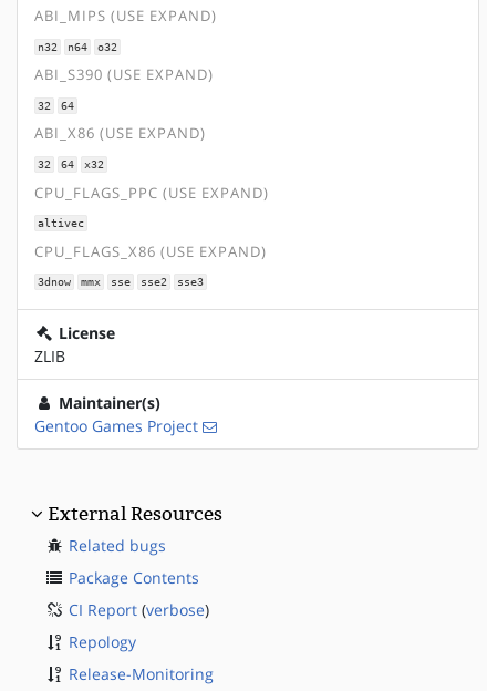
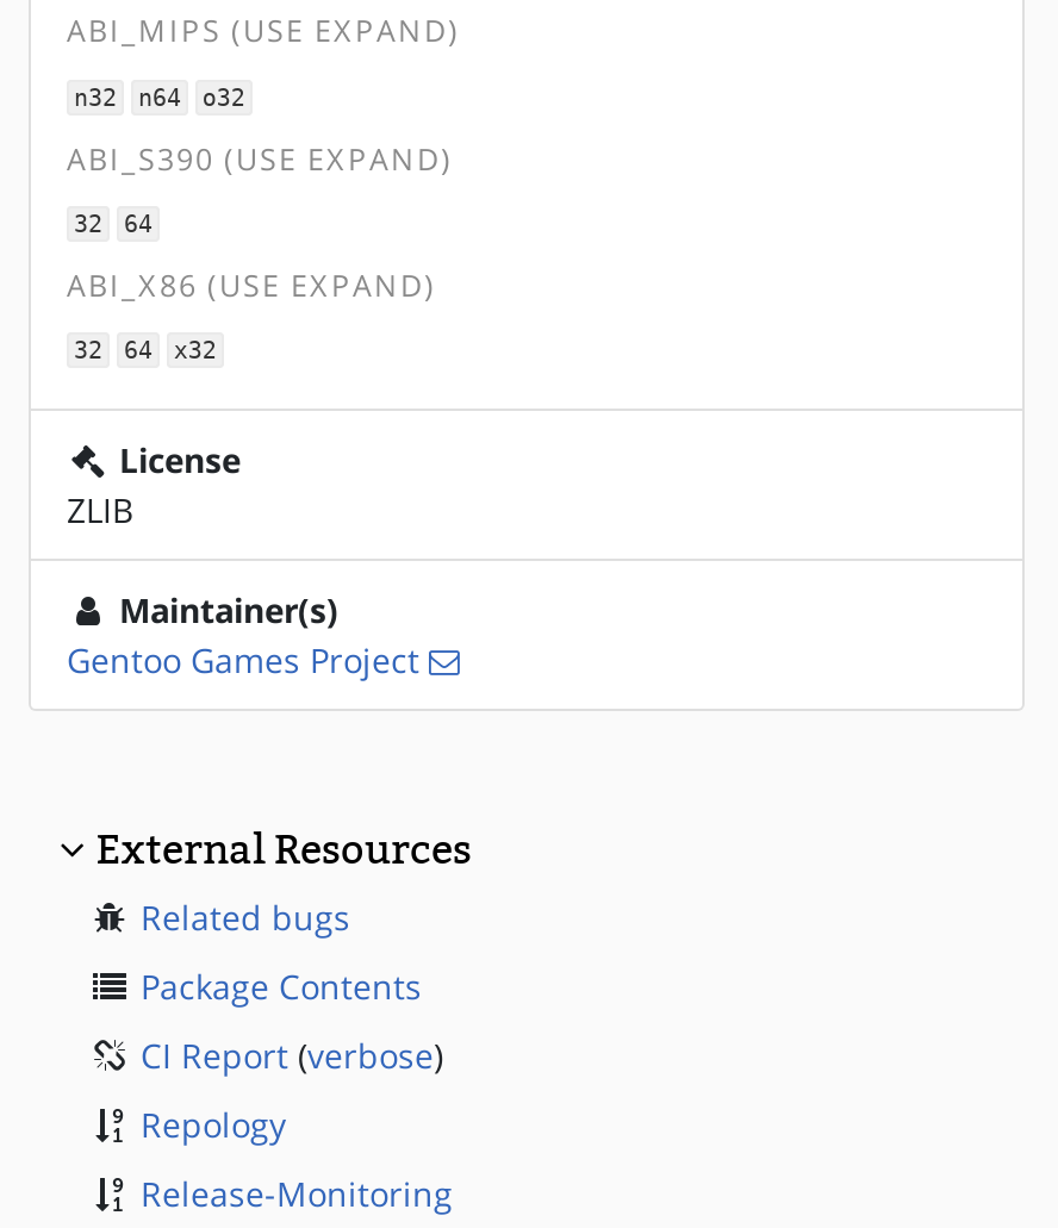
[34,183,269,288] CPU_FLAGS_PPC (USE EXPAND) | altivec | CPU_FLAGS_X86 (USE EXPAND) | 3dnow | mmx | sse | sse2 | sse3 -> none

